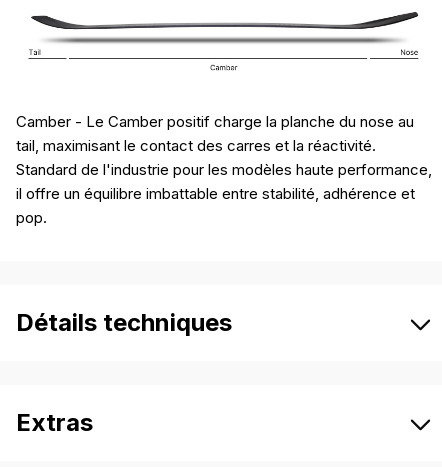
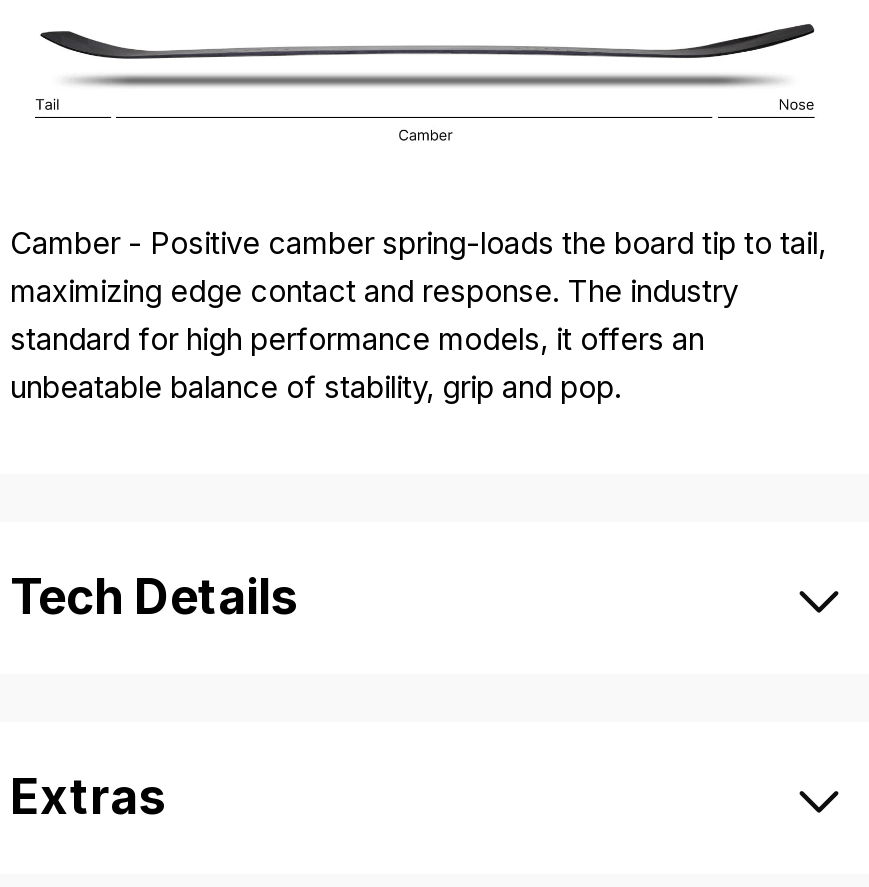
[16,112,432,227] Camber - Le Camber positif charge la planche du nose au | tail, maximisant le contact des carres et la réactivité. | Standard de l'industrie pour les modèles haute performance, | il offre un équilibre imbattable entre stabilité, adhérence et | pop. -> [10,225,826,407] Camber - Positive camber spring-loads the board tip to tail, | maximizing edge contact and response. The industry | standard for high performance models, it offers an | unbeatable balance of stability, grip and pop.
[16,308,232,337] Détails techniques -> [10,569,296,627] Tech Details

